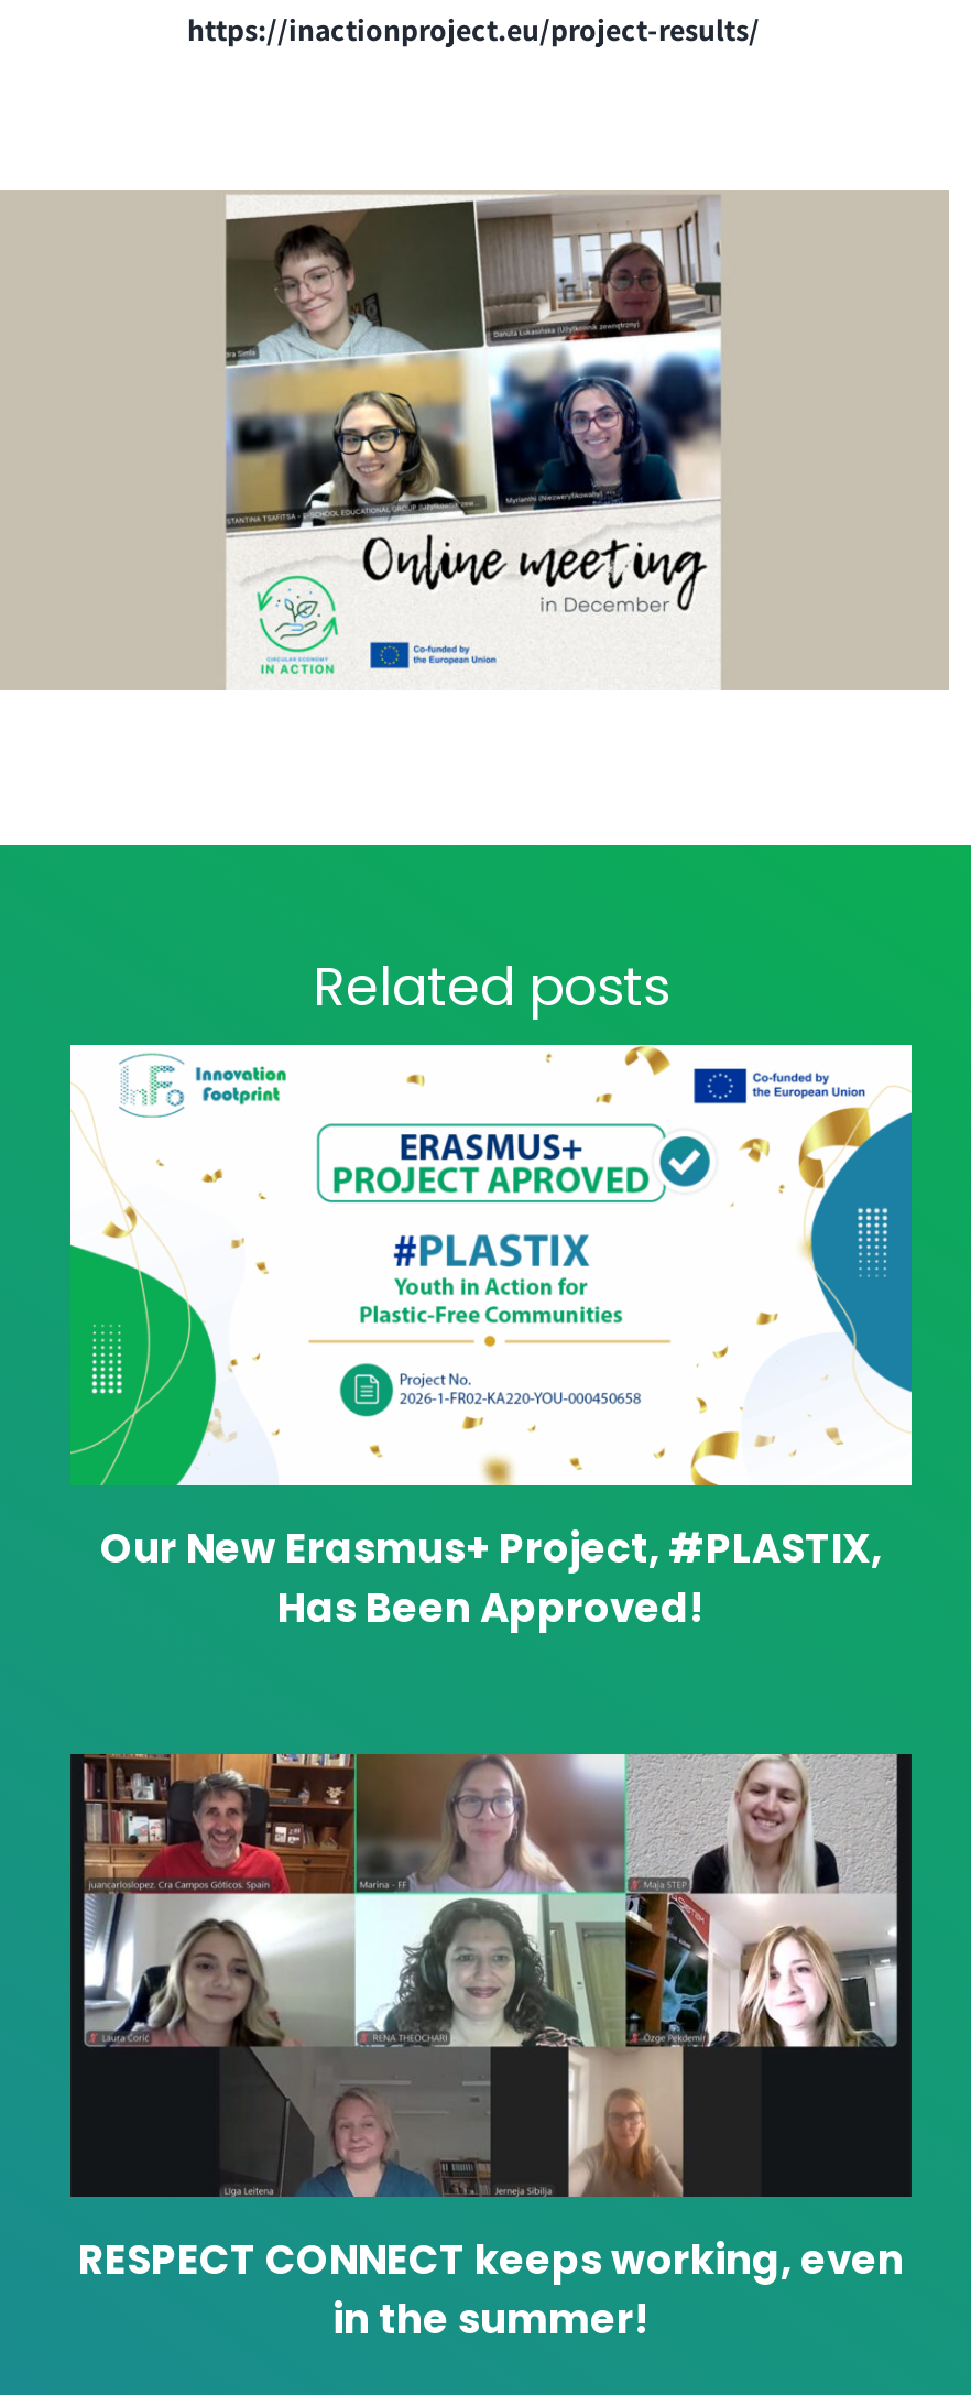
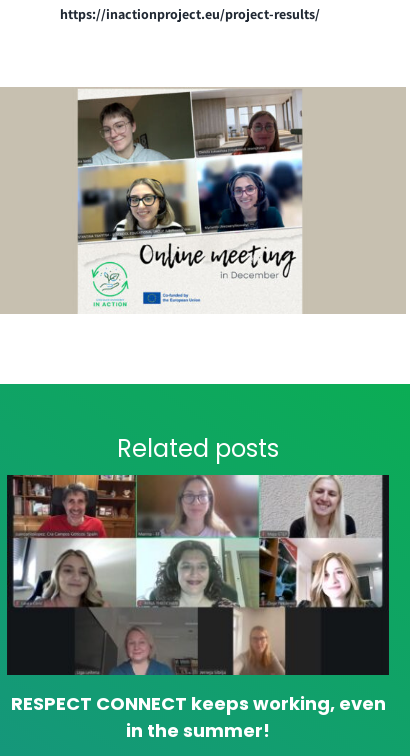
[68,1043,914,1635] [image] | Our New Erasmus+ Project, #PLASTIX, | Has Been Approved! -> none

